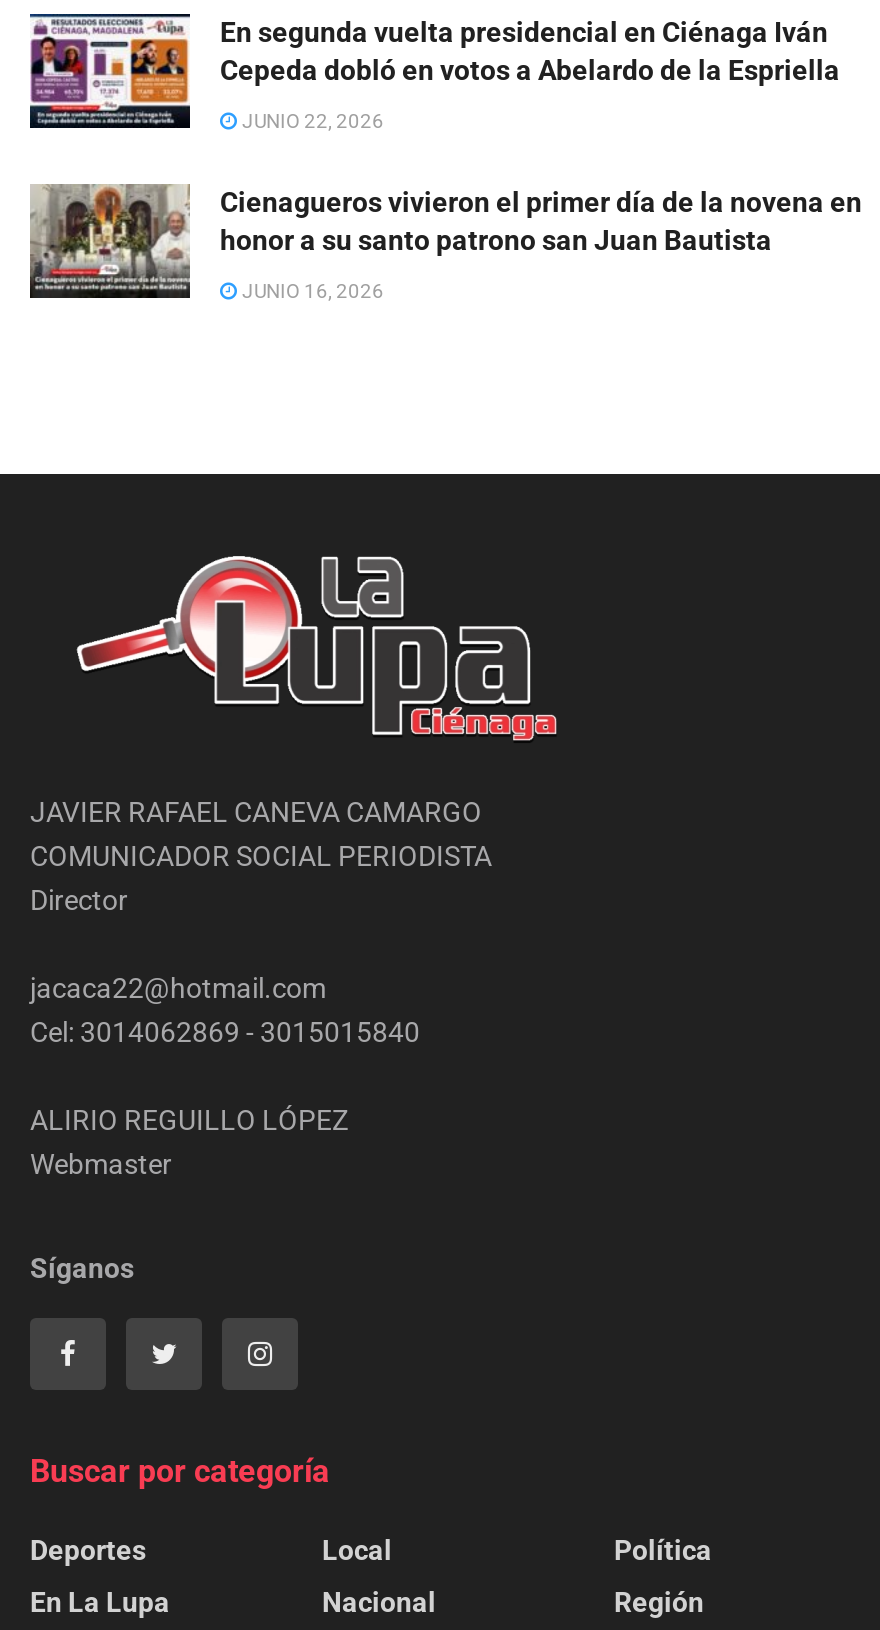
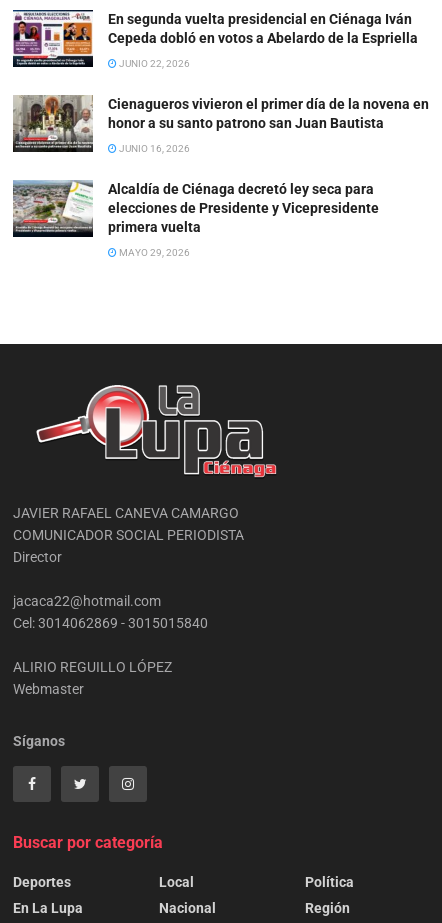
none -> [12,179,379,258] [image] | Alcaldía de Ciénaga decretó ley seca para | elecciones de Presidente y Vicepresidente | primera vuelta | MAYO 29, 2026

